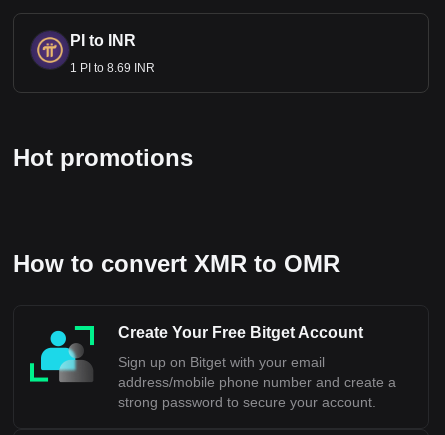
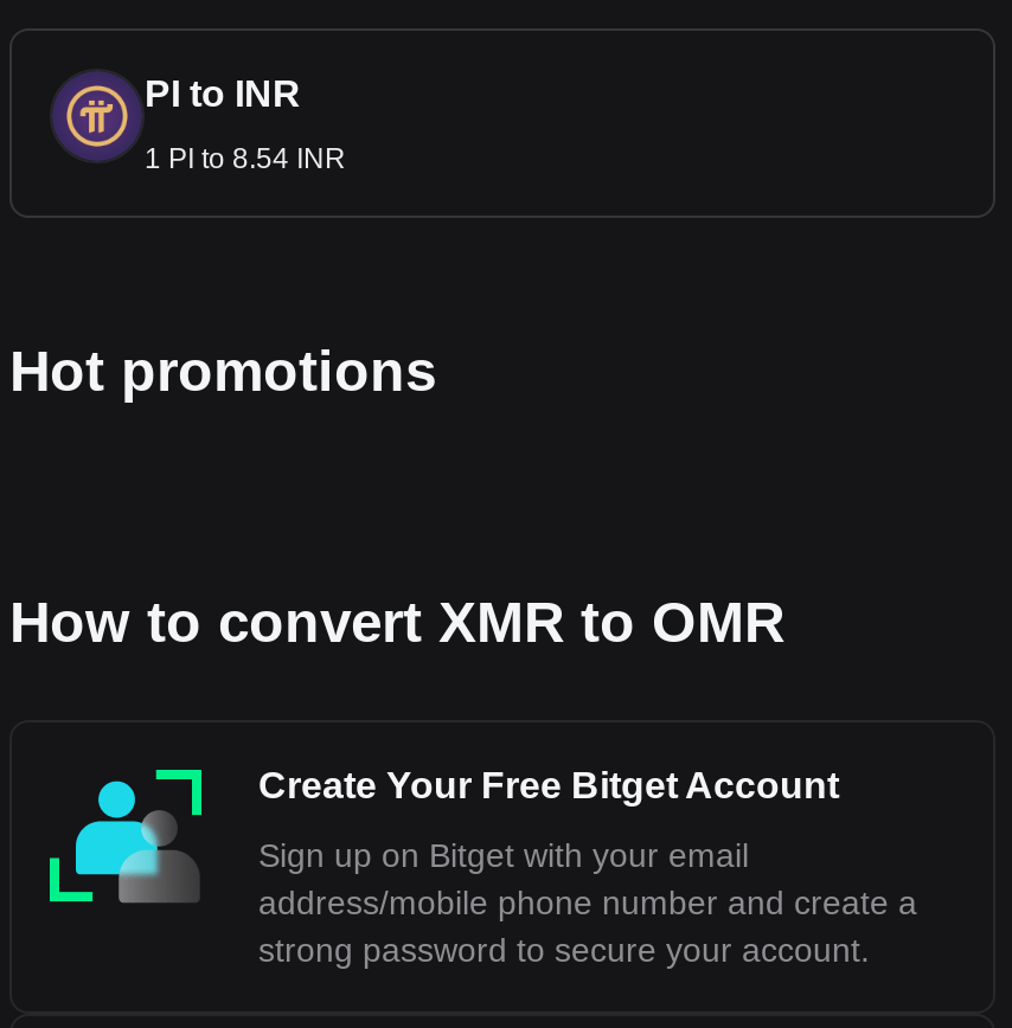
[70,61,155,75] 1 PI to 8.69 INR -> [145,142,346,175] 1 PI to 8.54 INR

